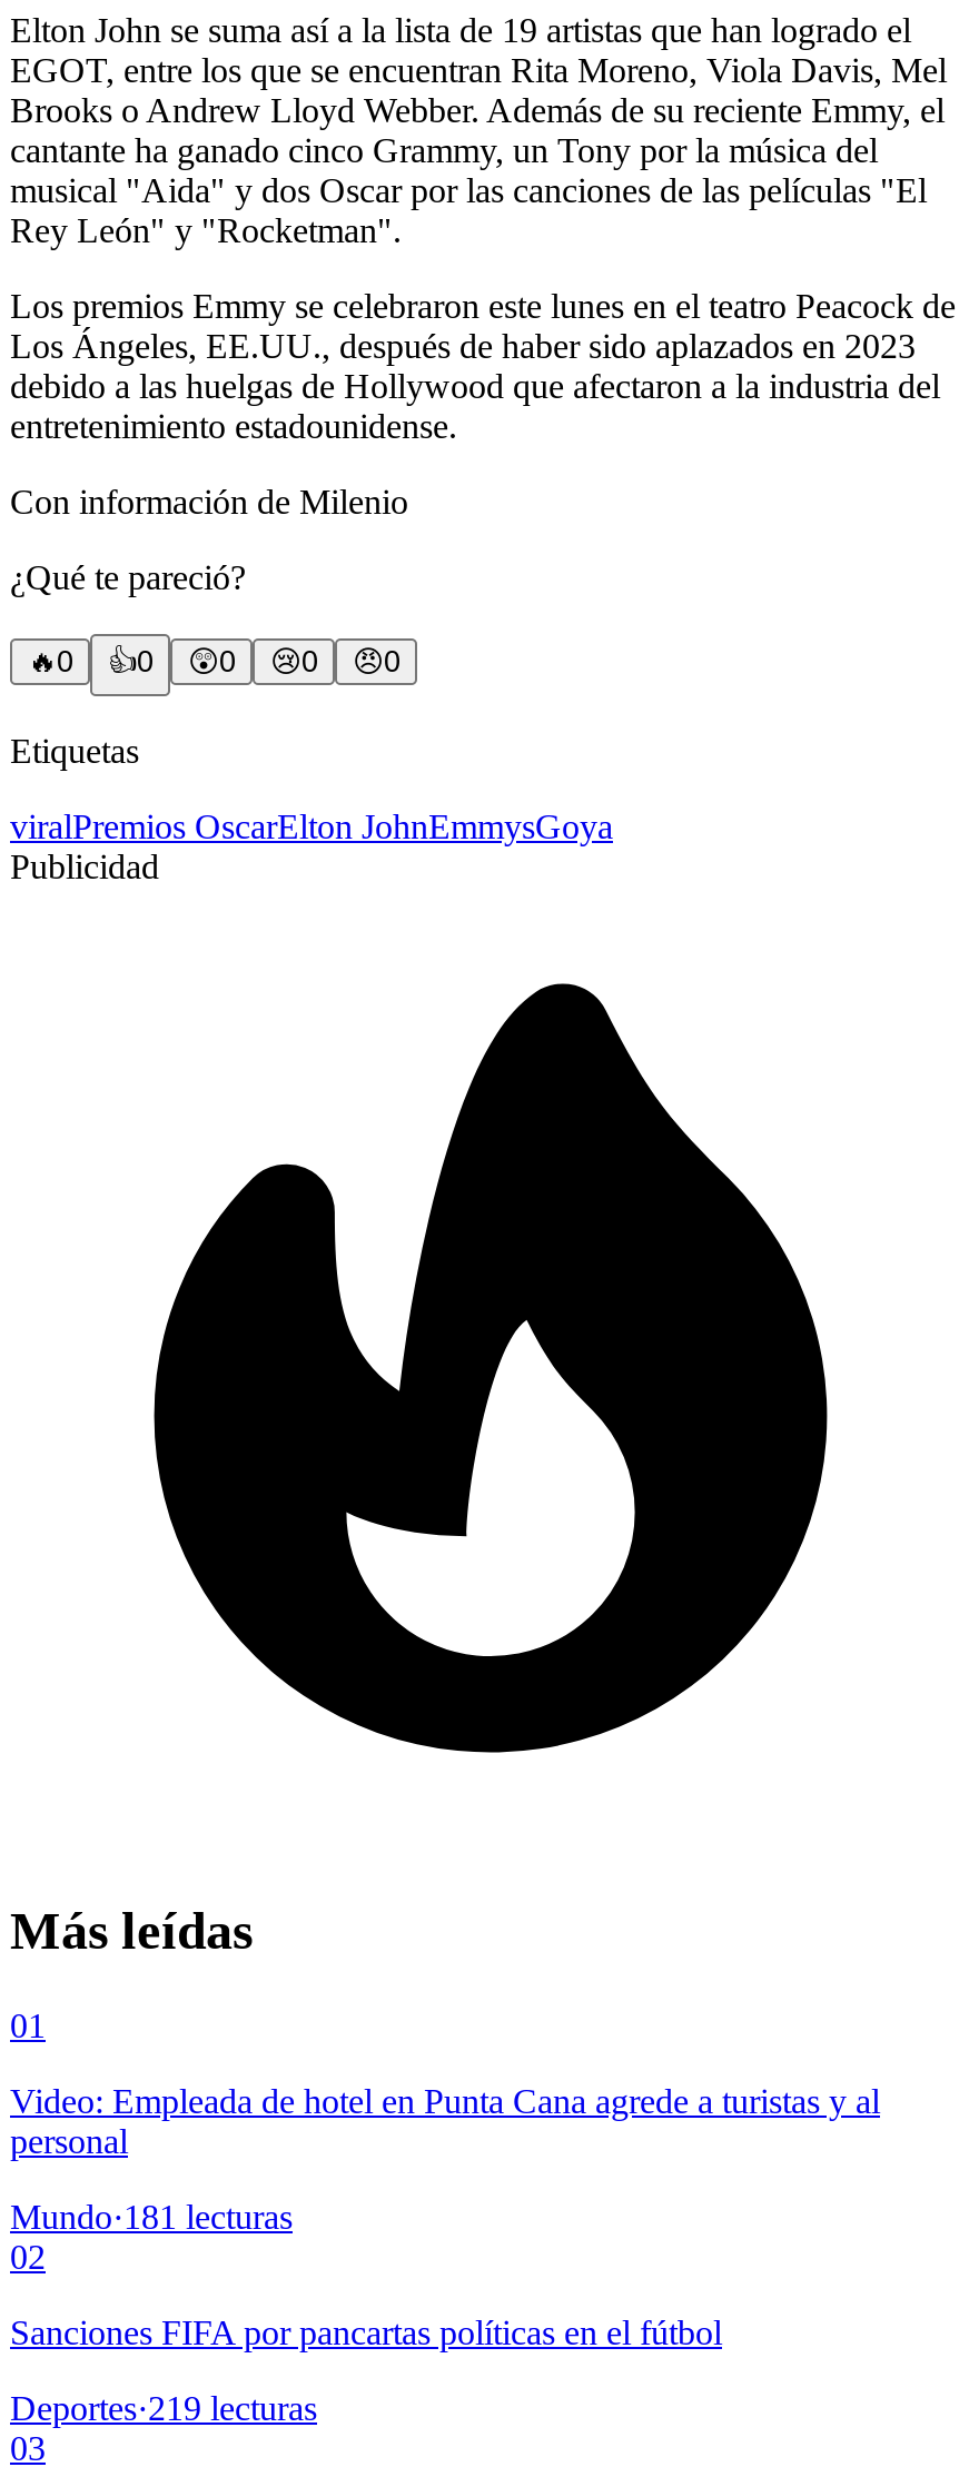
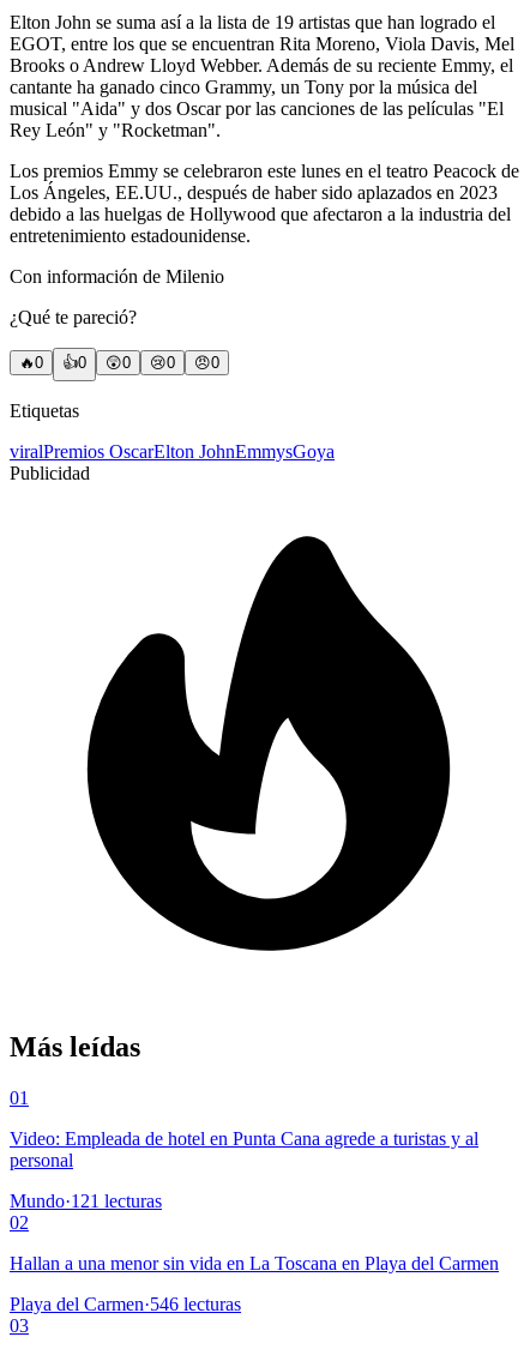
[10,2197,293,2235] Mundo · 181 lecturas -> [10,1190,162,1211] Mundo · 121 lecturas
[10,2313,722,2350] Sanciones FIFA por pancartas políticas en el fútbol -> [10,1253,499,1273] Hallan a una menor sin vida en La Toscana en Playa del Carmen
[10,2388,317,2426] Deportes·219 lecturas -> [10,1293,241,1314] Playa del Carmen·546 lecturas

